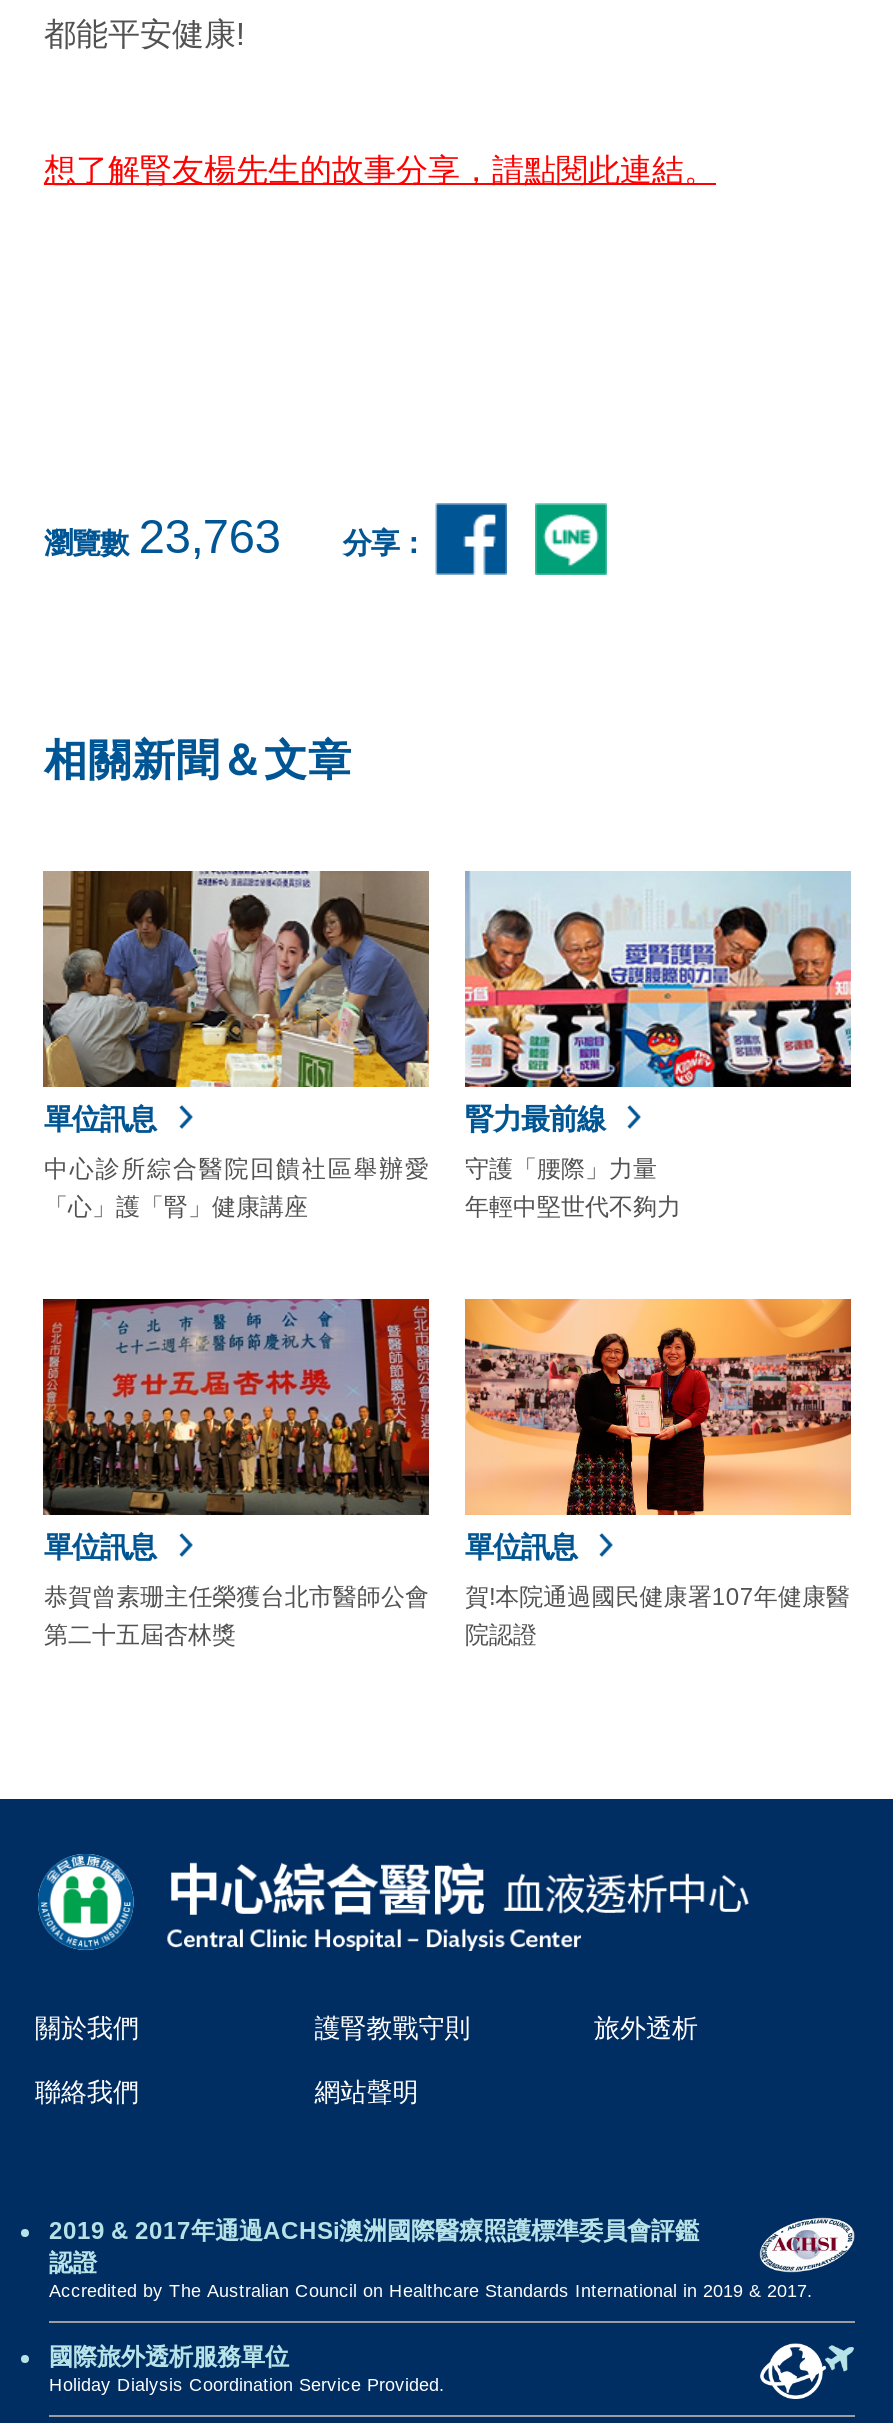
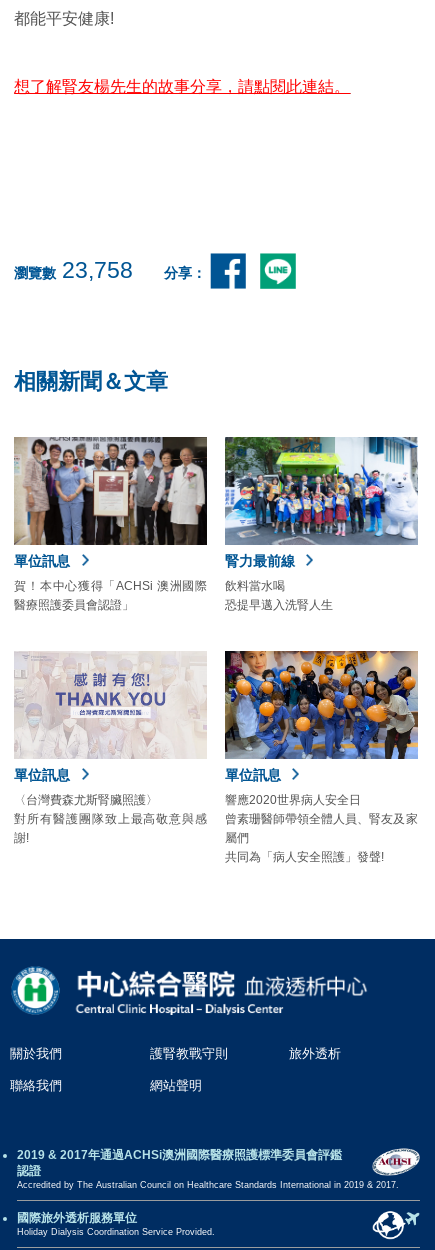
[44,511,435,563] 瀏覽數 23,763 分享： -> [14,257,210,283] 瀏覽數 23,758 分享：
[43,869,431,1221] [image] | 中心診所綜合醫院回饋社區舉辦愛 | 「心」護「腎」健康講座 -> [14,436,208,612] [image] | 賀！本中心獲得「ACHSi 澳洲國際 | 醫療照護委員會認證」
[463,871,853,1221] [image] | 守護「腰際」力量 | 年輕中堅世代不夠力 -> [224,436,418,612] [image] | 飲料當水喝 | 恐提早邁入洗腎人生
[41,1297,431,1649] [image] | 恭賀曾素珊主任榮獲台北市醫師公會 | 第二十五屆杏林獎 -> [14,651,207,845] [image] | 〈台灣費森尤斯腎臟照護〉 | 對所有醫護團隊致上最高敬意與感 | 謝!
[463,1297,853,1649] [image] | 賀!本院通過國民健康署107年健康醫 | 院認證 -> [224,650,419,864] [image] | 響應2020世界病人安全日 | 曾素珊醫師帶領全體人員、腎友及家 | 屬們 | 共同為「病人安全照護」發聲!

